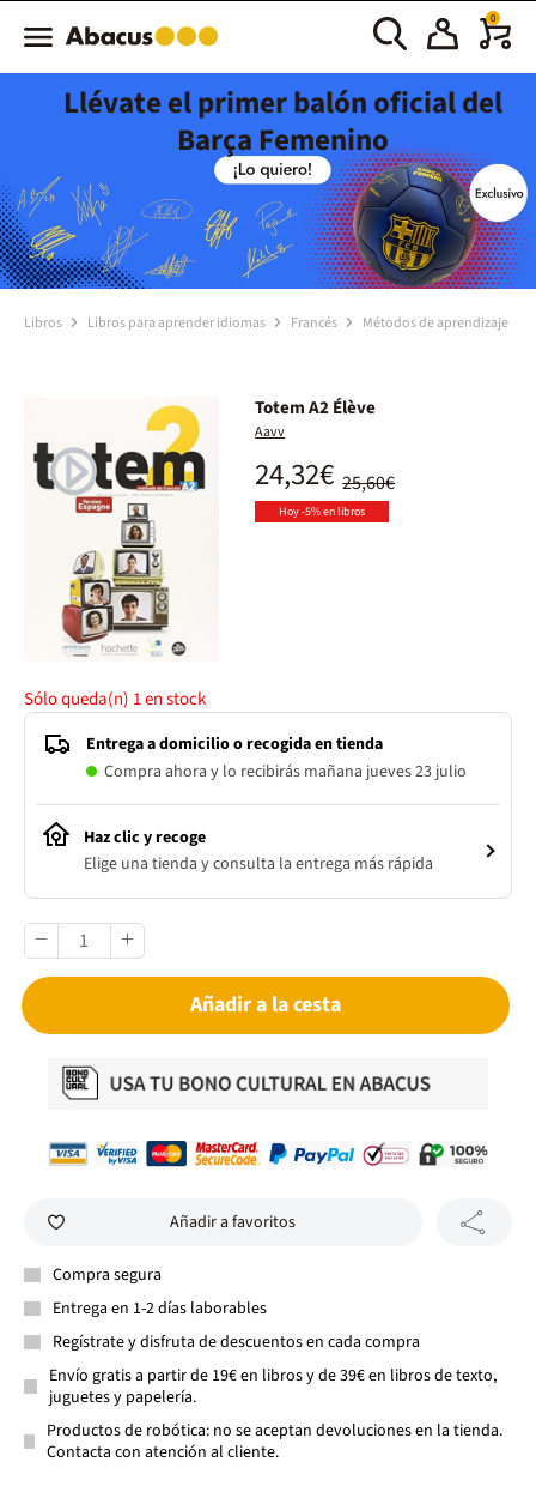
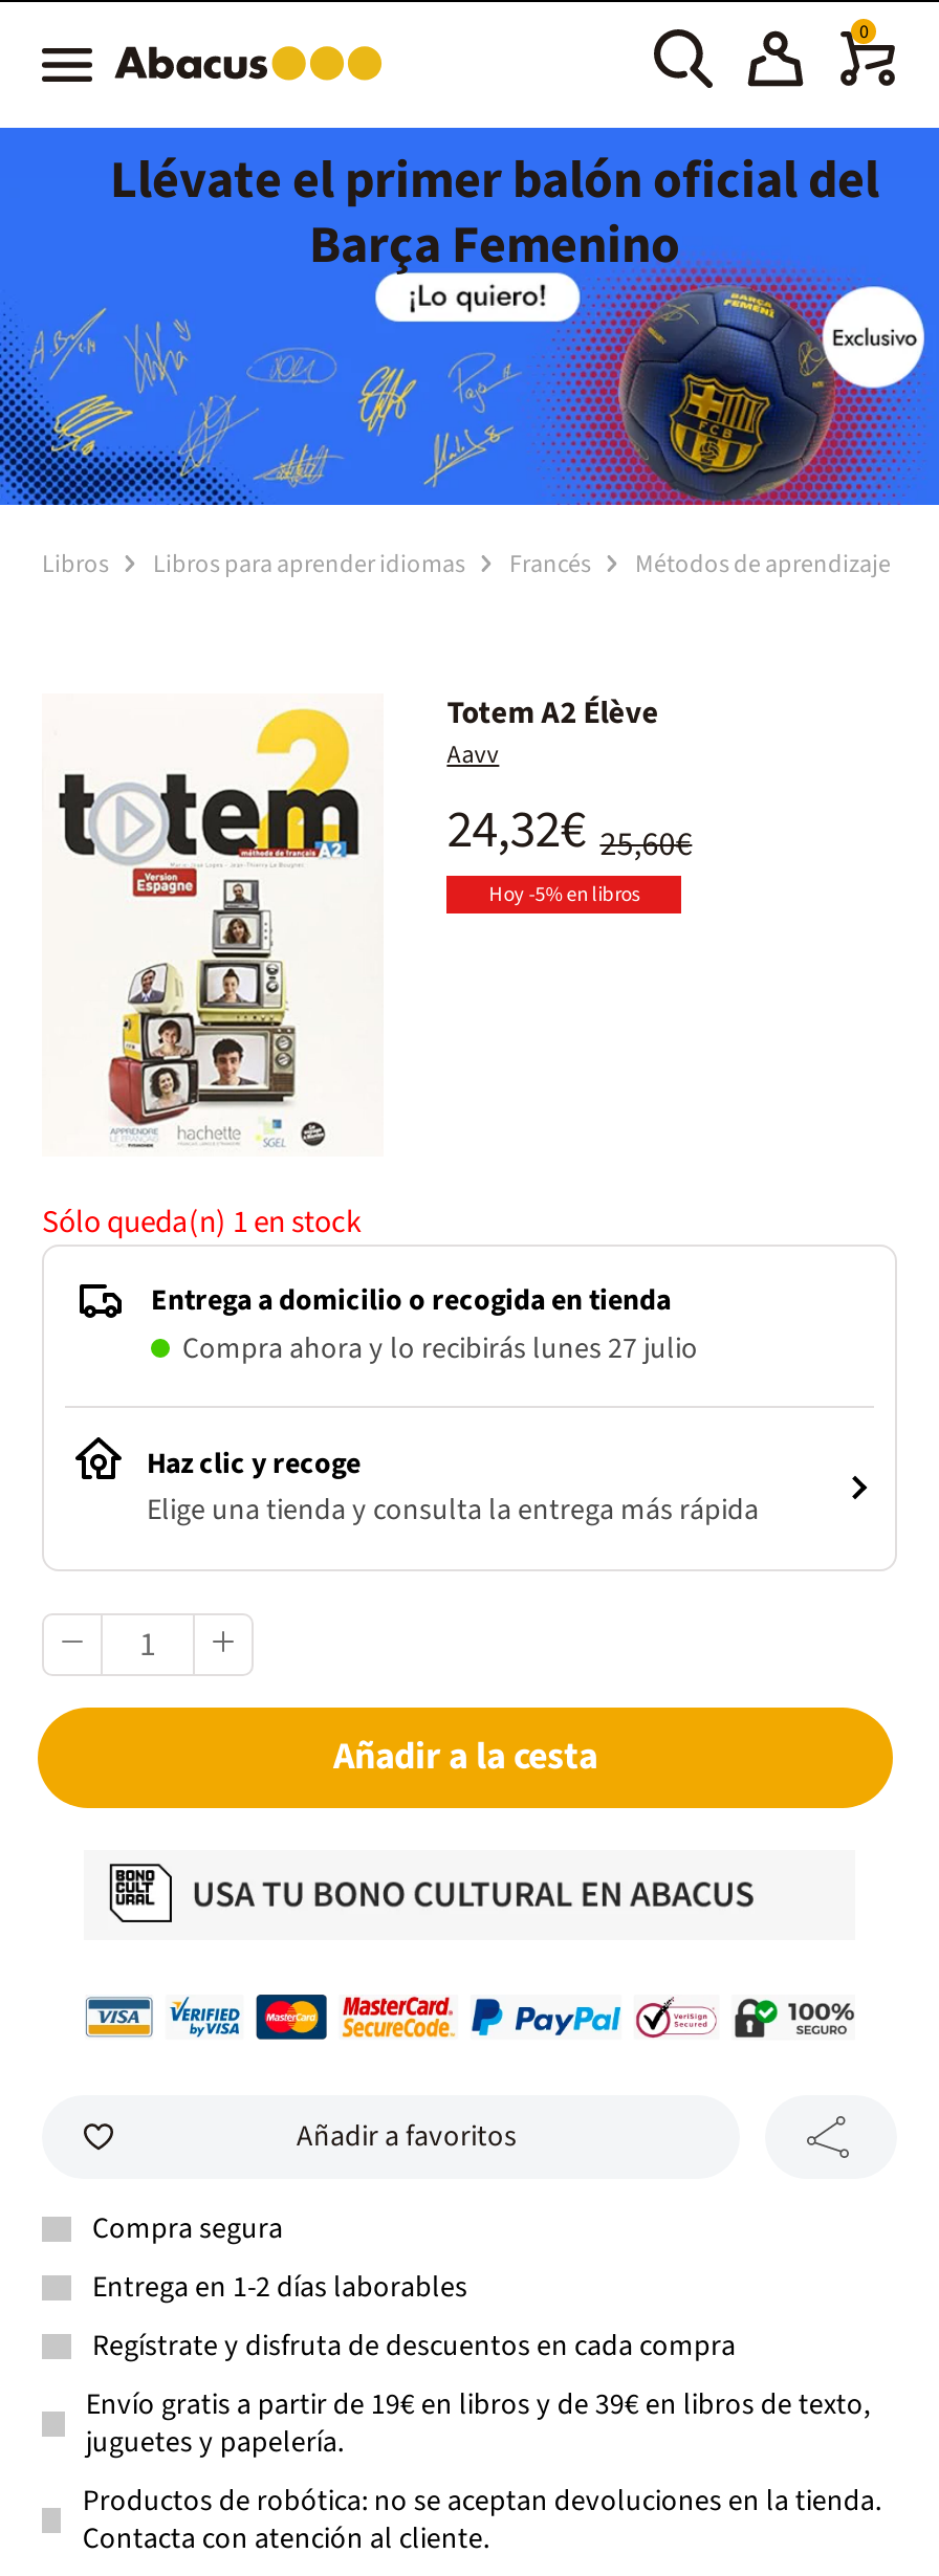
[104,760,467,784] Compra ahora y lo recibirás mañana jueves 23 julio -> [182,1328,698,1370] Compra ahora y lo recibirás lunes 27 julio

